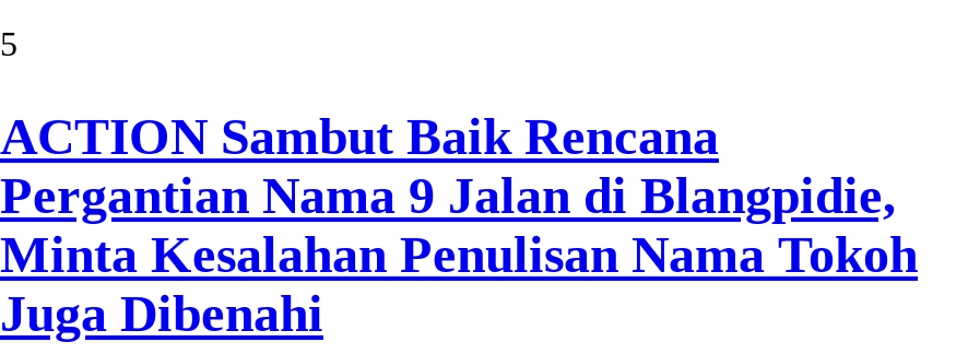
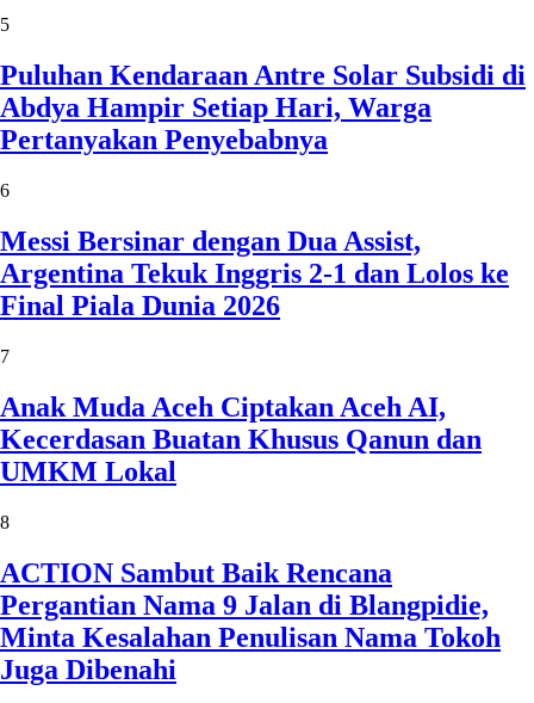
none -> [0,60,526,532] Puluhan Kendaraan Antre Solar Subsidi di | Abdya Hampir Setiap Hari, Warga | Pertanyakan Penyebabnya | 6 | Messi Bersinar dengan Dua Assist, | Argentina Tekuk Inggris 2-1 dan Lolos ke | Final Piala Dunia 2026 | 7 | Anak Muda Aceh Ciptakan Aceh AI, | Kecerdasan Buatan Khusus Qanun dan | UMKM Lokal | 8

